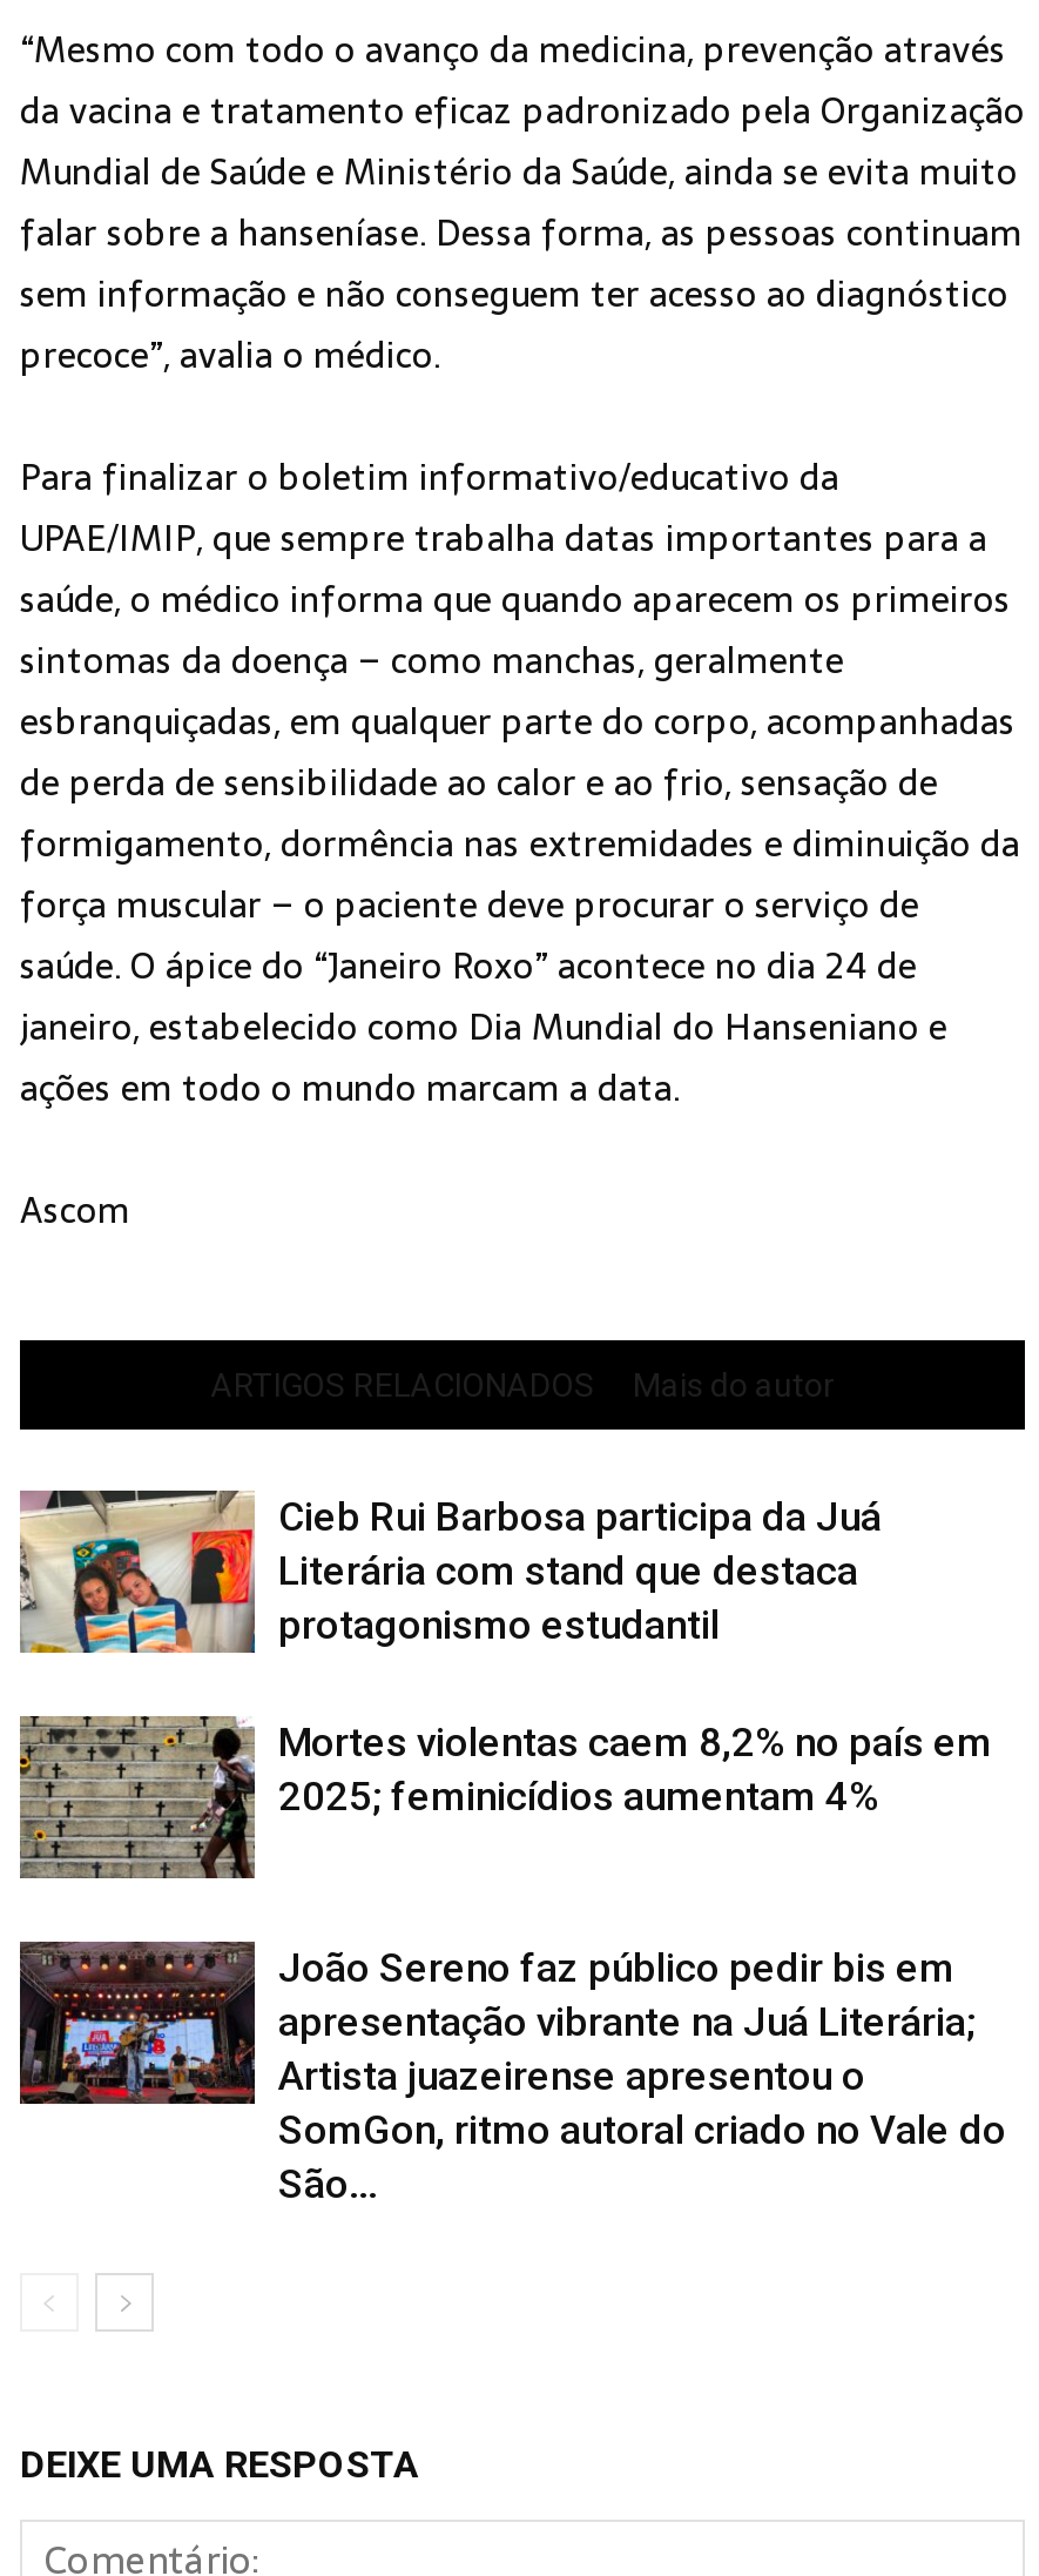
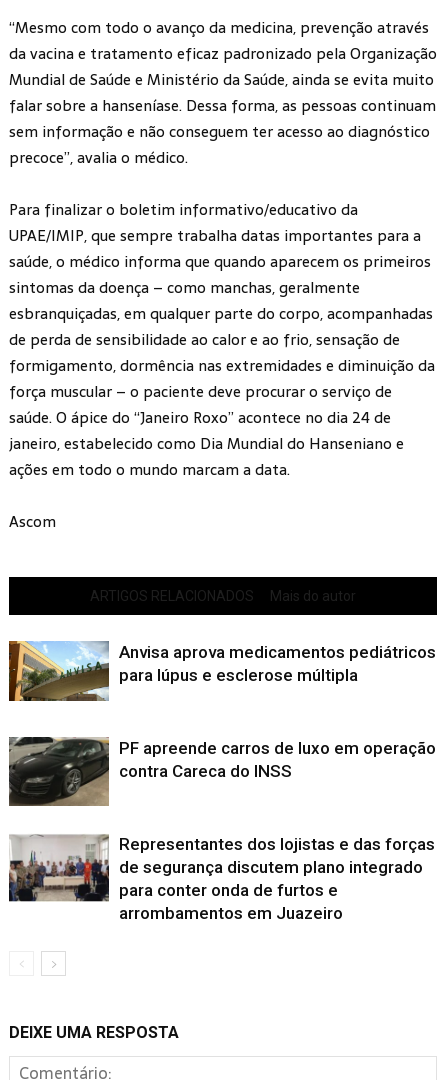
[20,1488,882,1655] [image] | Cieb Rui Barbosa participa da Juá | Literária com stand que destaca | protagonismo estudantil -> [9,641,436,702] [image] | Anvisa aprova medicamentos pediátricos | para lúpus e esclerose múltipla
[18,1714,992,1878] [image] | Mortes violentas caem 8,2% no país em | 2025; feminicídios aumentam 4% -> [10,736,436,806] [image] | PF apreende carros de luxo em operação | contra Careca do INSS
[18,1939,1006,2207] [image] | João Sereno faz público pedir bis em | apresentação vibrante na Juá Literária; | Artista juazeirense apresentou o | SomGon, ritmo autoral criado no Vale do | São... -> [9,833,435,923] [image] | Representantes dos lojistas e das forças | de segurança discutem plano integrado | para conter onda de furtos e | arrombamentos em Juazeiro

